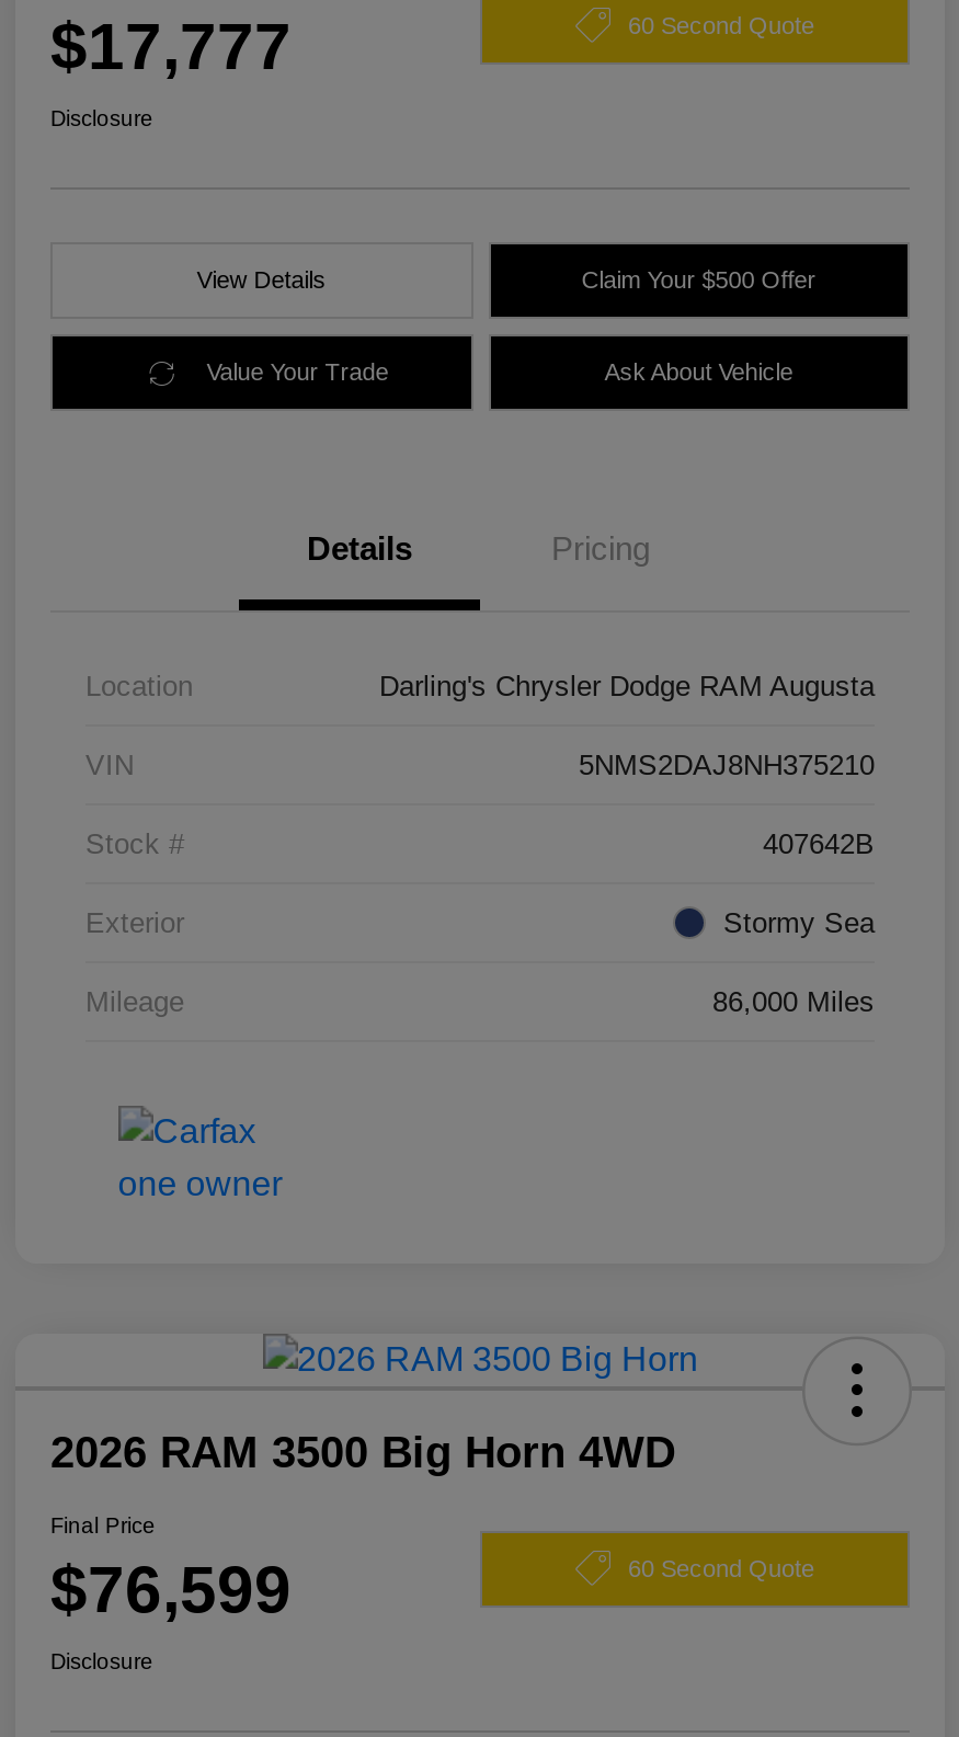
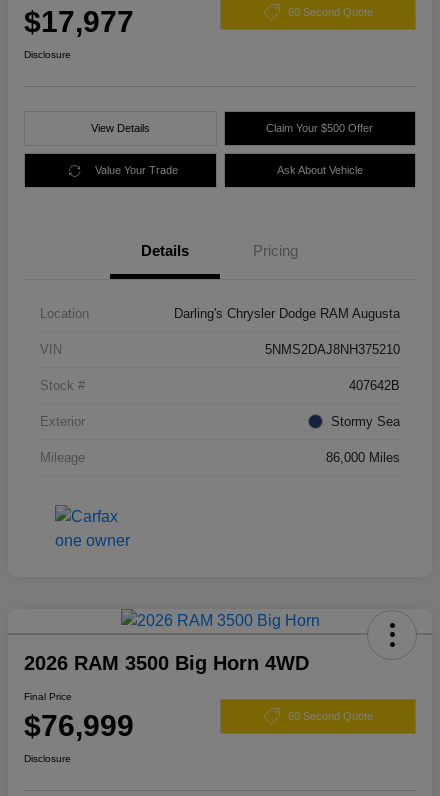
[50,10,292,82] $17,777 -> [24,5,134,38] $17,977
[50,1553,292,1625] $76,599 -> [24,709,134,742] $76,999

